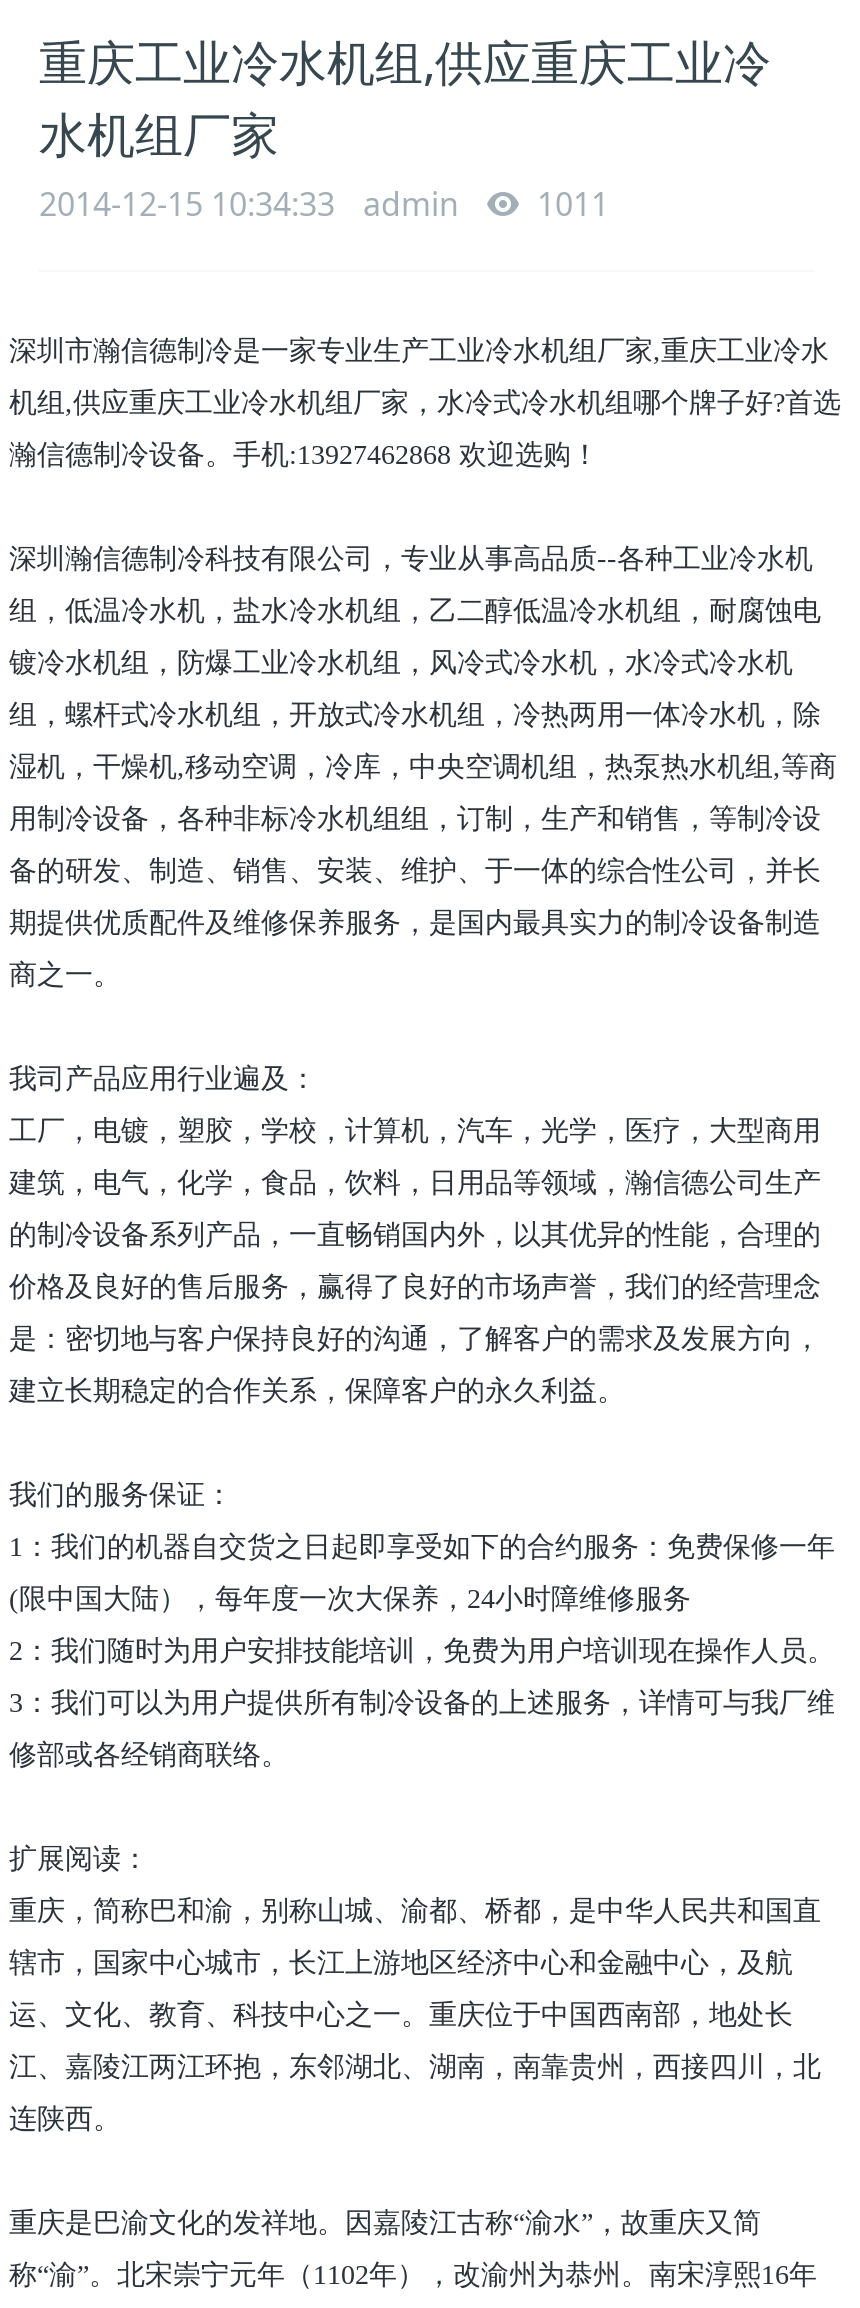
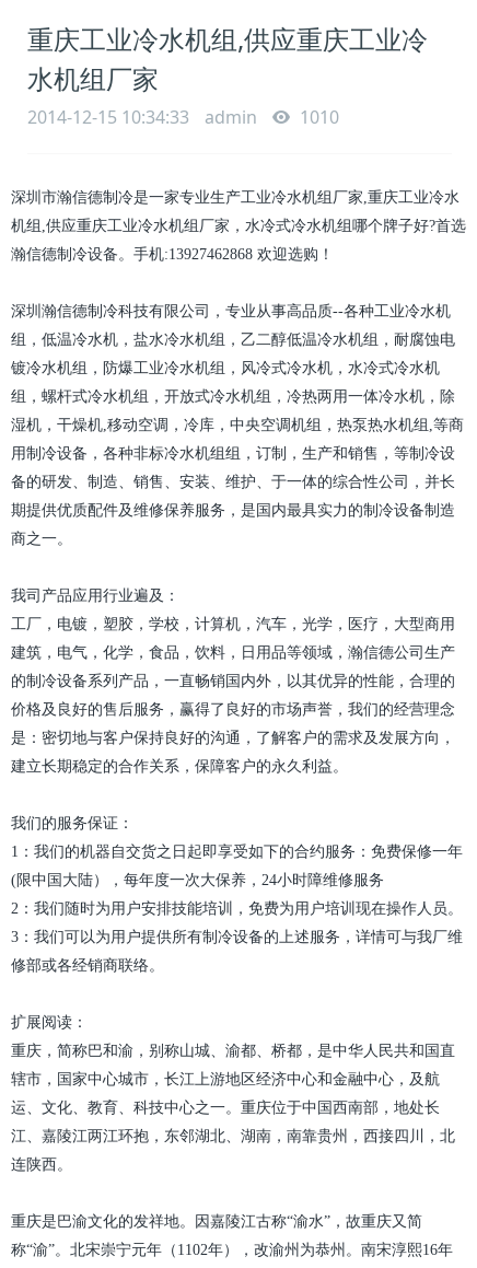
[39,182,609,226] 2014-12-15 10:34:33 admin 1011 -> [27,105,339,129] 2014-12-15 10:34:33 admin 1010

